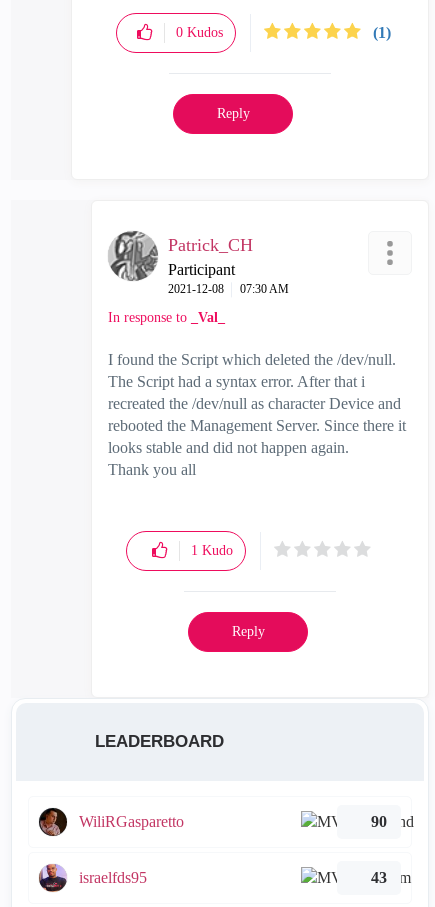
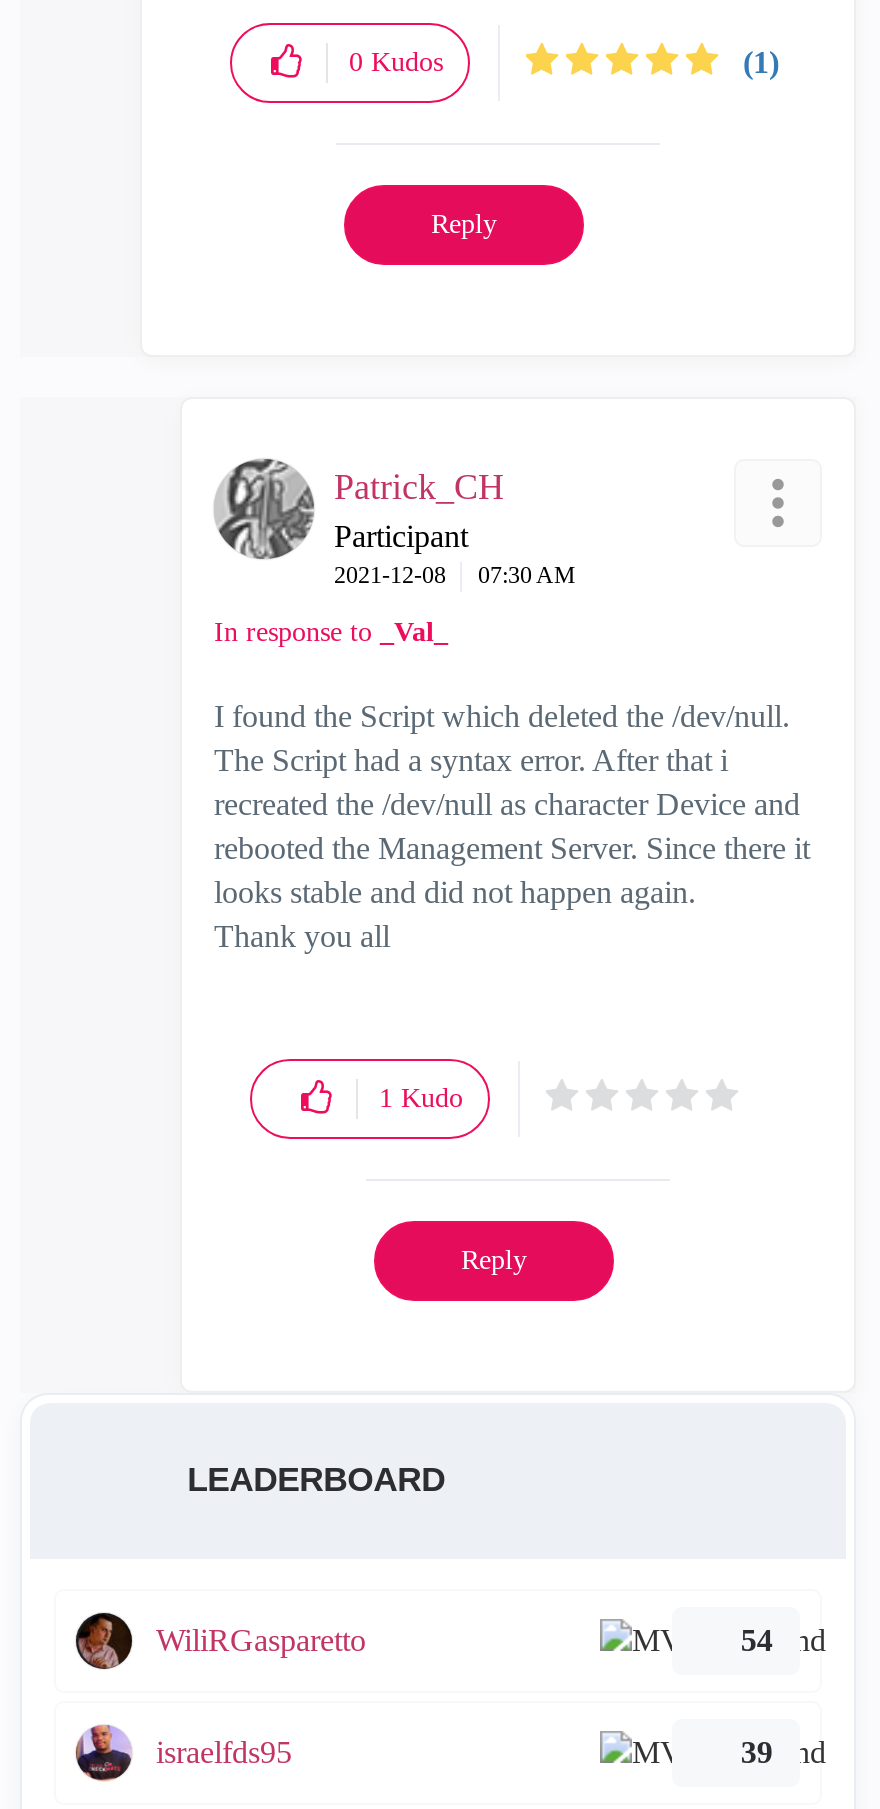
[367,813,387,830] 90 -> [733,1623,773,1657] 54
[367,869,387,886] 43 -> [733,1735,773,1769] 39

